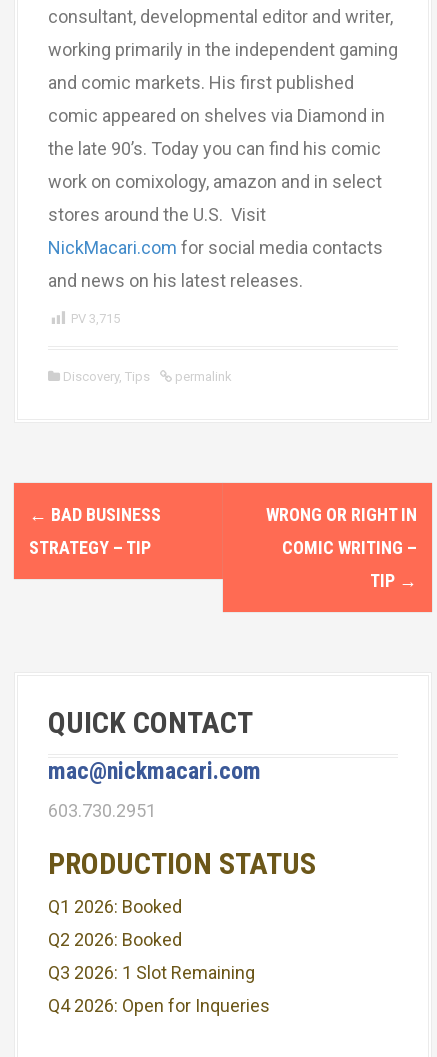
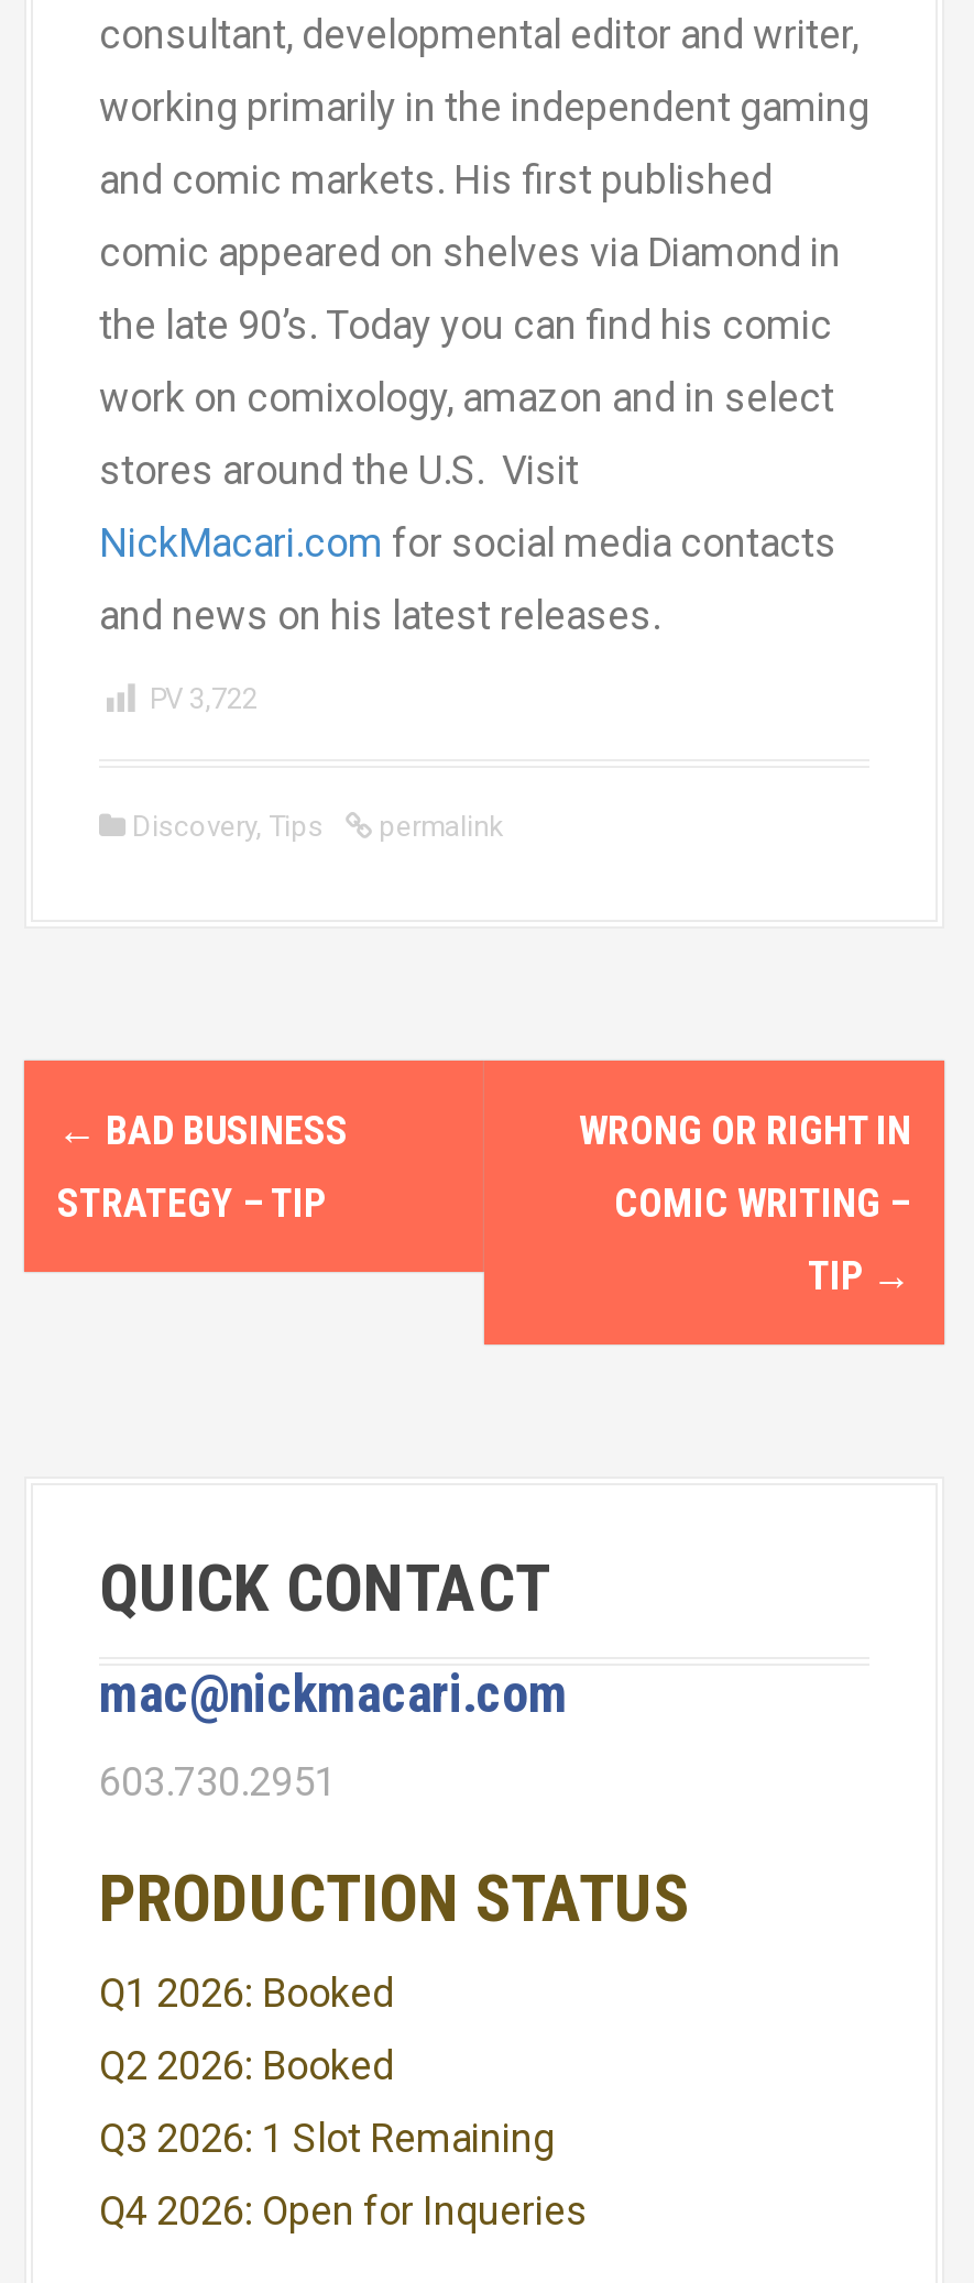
[71,311,120,326] PV 3,715 -> [150,682,258,715] PV 3,722

